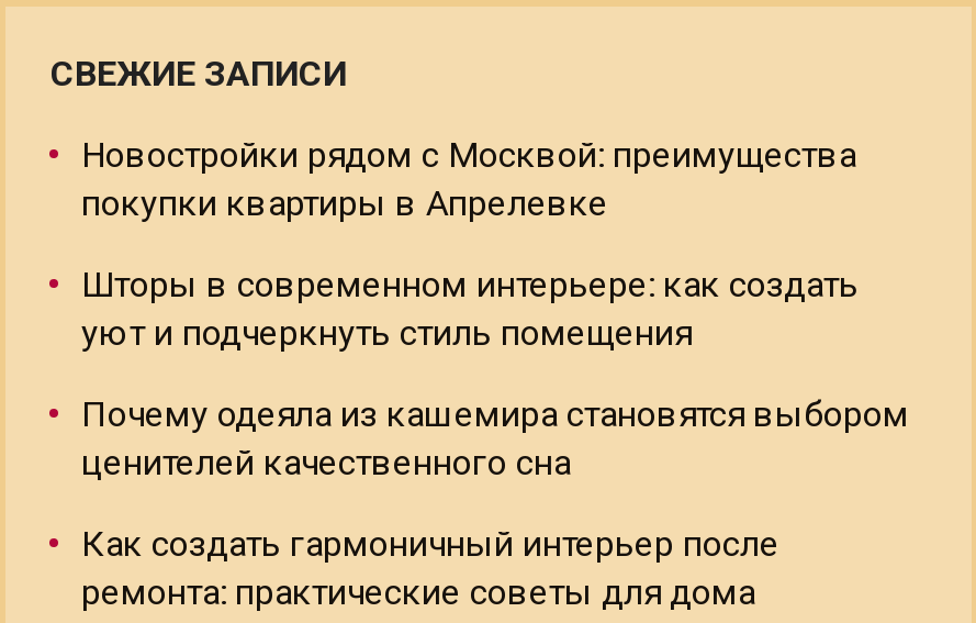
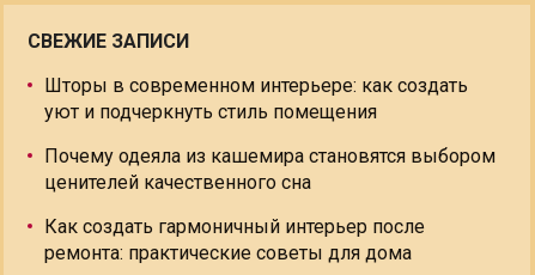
[81,134,856,224] Новостройки рядом с Москвой: преимущества | покупки квартиры в Апрелевке -> none

